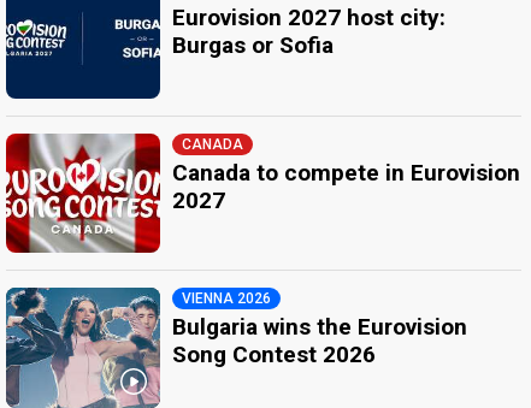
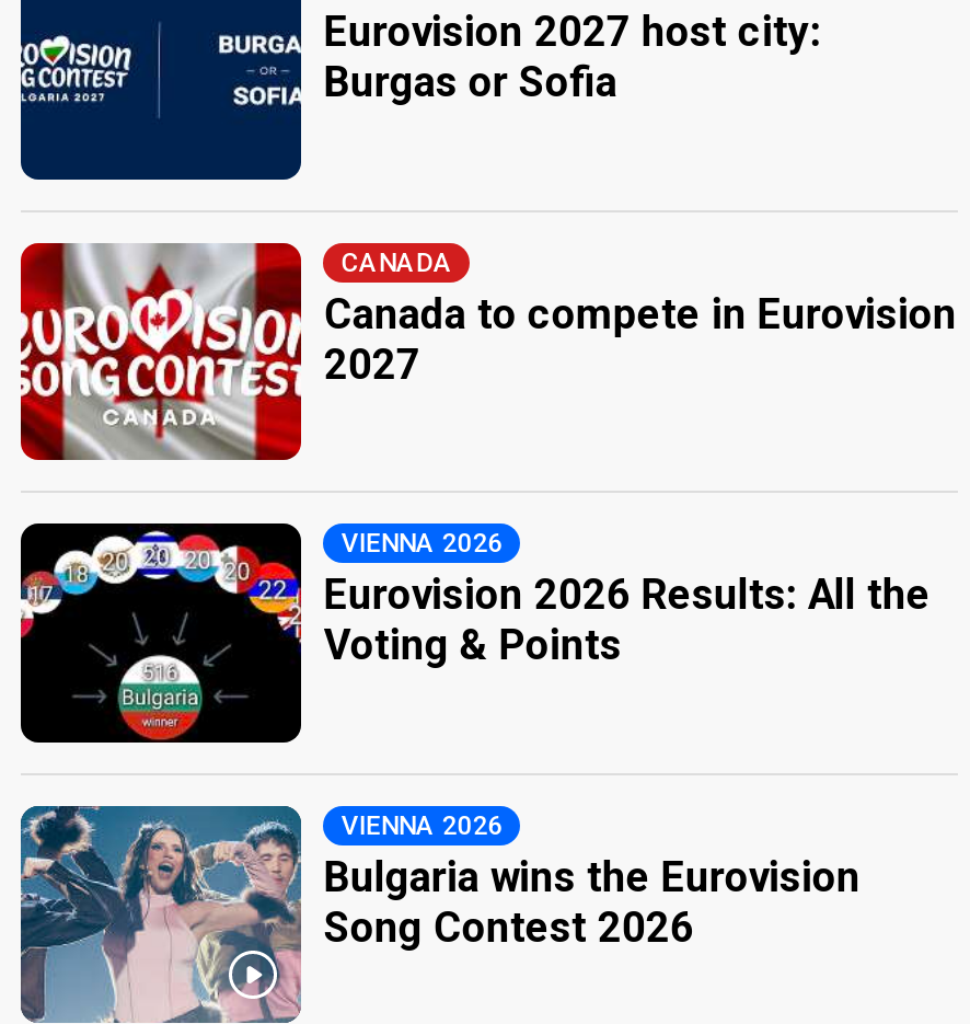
none -> [19,523,930,747] [image] | Eurovision 2026 Results: All the | Voting & Points
none -> [341,809,503,840] VIENNA 2026

